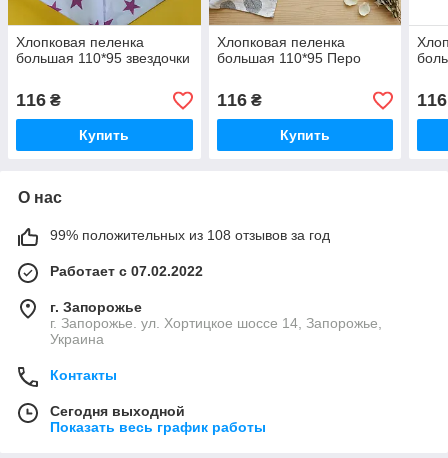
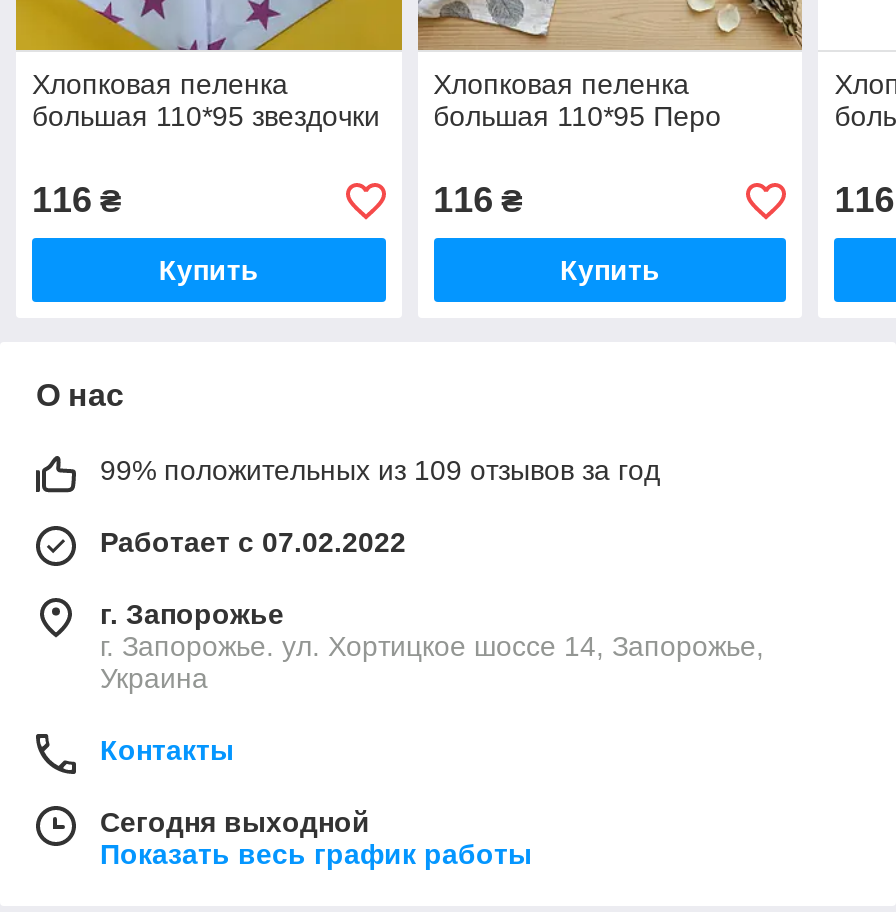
[50,227,330,243] 99% положительных из 108 отзывов за год -> [100,455,660,487] 99% положительных из 109 отзывов за год

